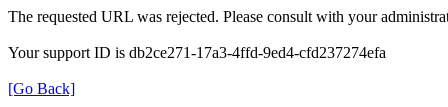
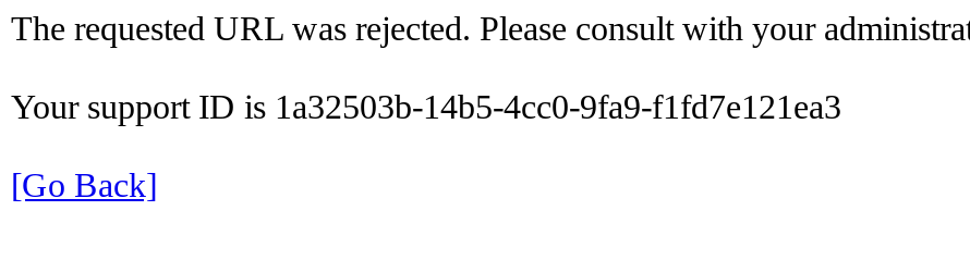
[8,44,386,61] Your support ID is db2ce271-17a3-4ffd-9ed4-cfd237274efa -> [11,88,841,125] Your support ID is 1a32503b-14b5-4cc0-9fa9-f1fd7e121ea3

